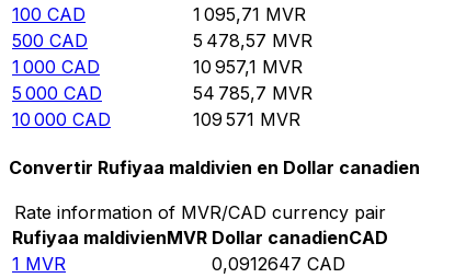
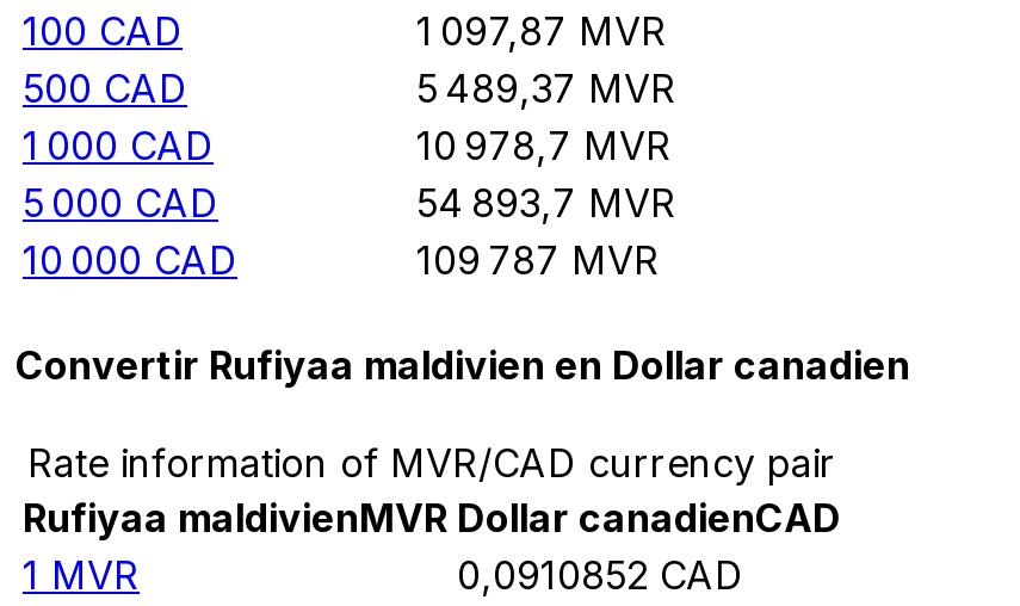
[193,3,306,25] 1 095,71 MVR -> [416,7,667,54] 1 097,87 MVR
[193,29,312,51] 5 478,57 MVR -> [416,64,676,112] 5 489,37 MVR
[193,56,303,77] 10 957,1 MVR -> [416,121,672,169] 10 978,7 MVR
[193,82,312,104] 54 785,7 MVR -> [416,178,676,226] 54 893,7 MVR
[193,108,300,130] 109 571 MVR -> [416,236,660,283] 109 787 MVR
[212,253,345,275] 0,0912647 CAD -> [457,552,743,600] 0,0910852 CAD

